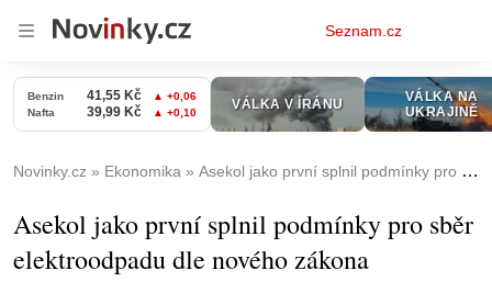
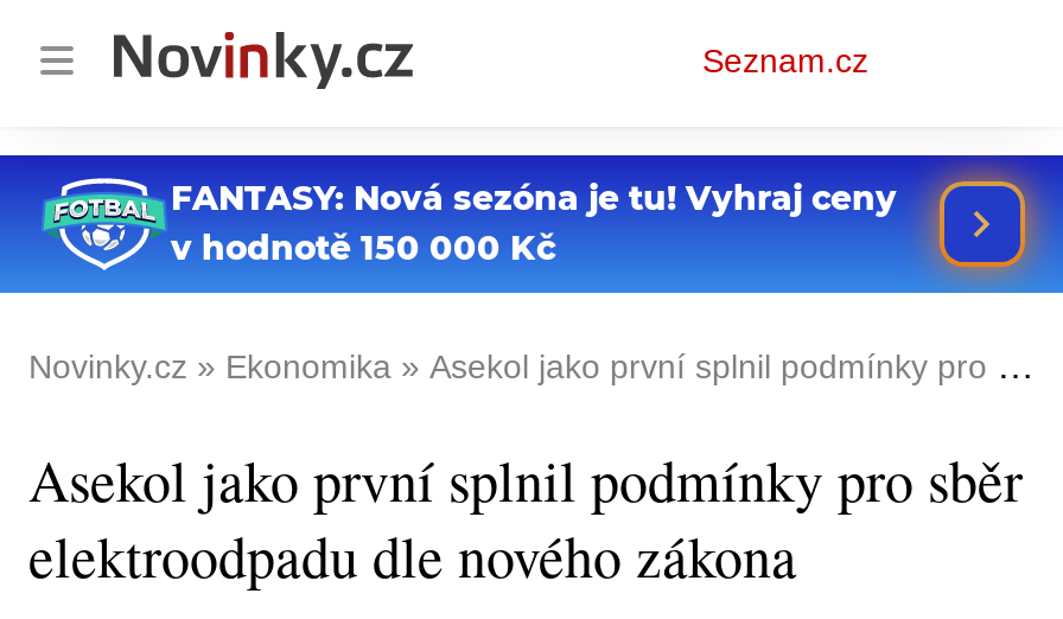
[3,75,489,137] [image] -> [7,153,1056,295] [image]

